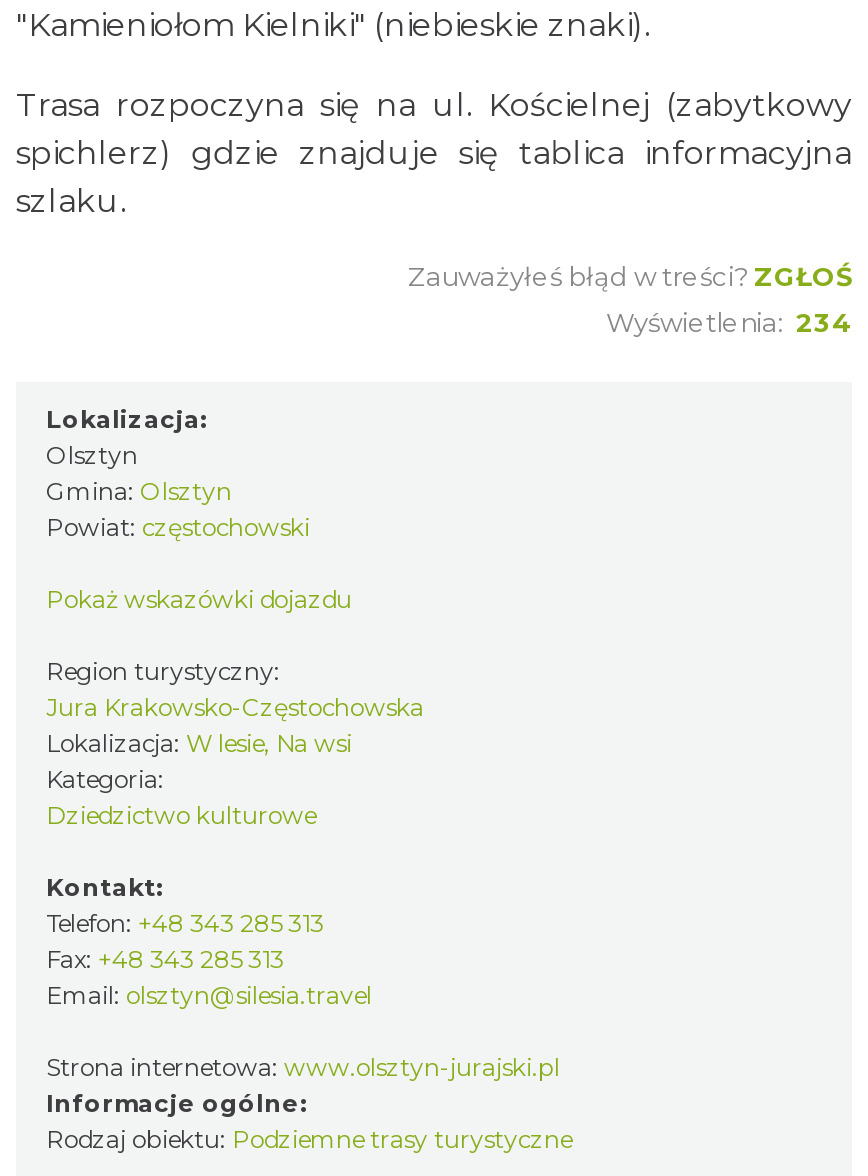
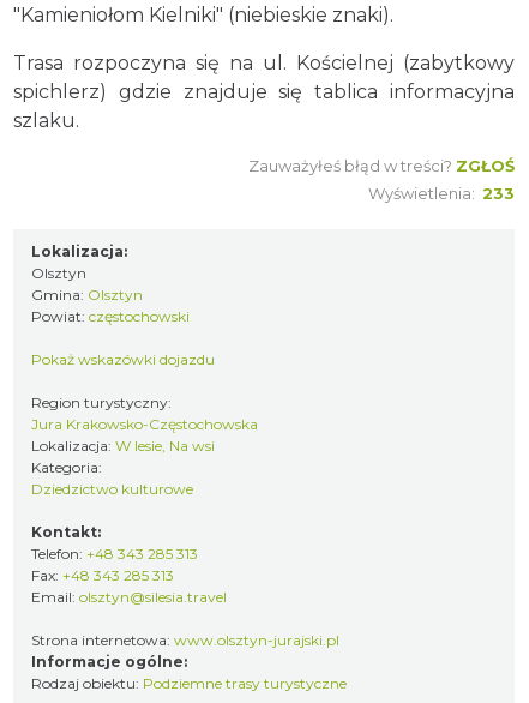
[606,306,852,338] Wyświetlenia: 234 -> [368,184,515,203] Wyświetlenia: 233

